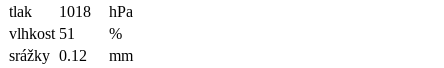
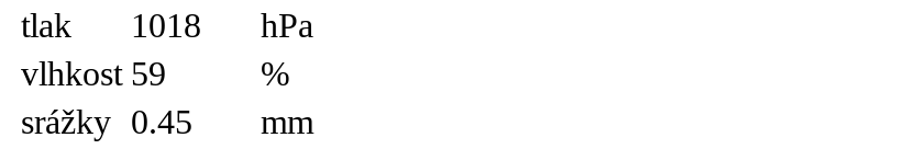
[9,25,75,42] vlhkost 51 -> [21,55,166,92] vlhkost 59
[9,47,133,64] srážky 0.12 mm -> [21,103,313,140] srážky 0.45 mm

